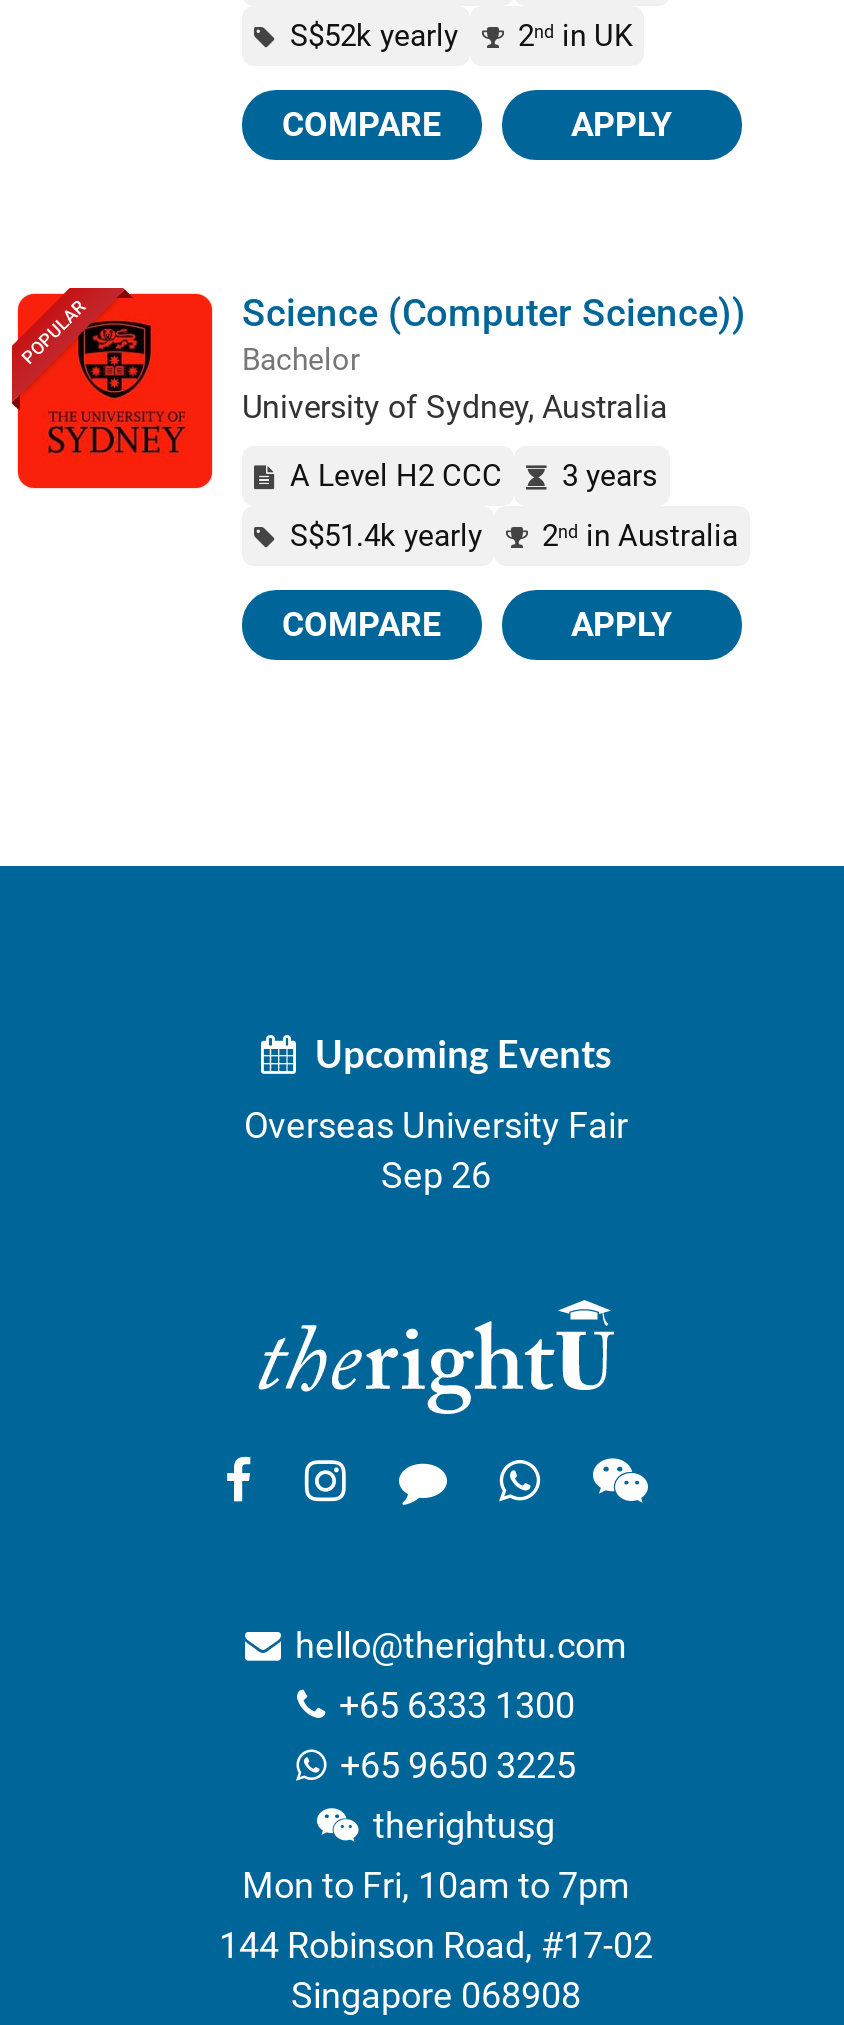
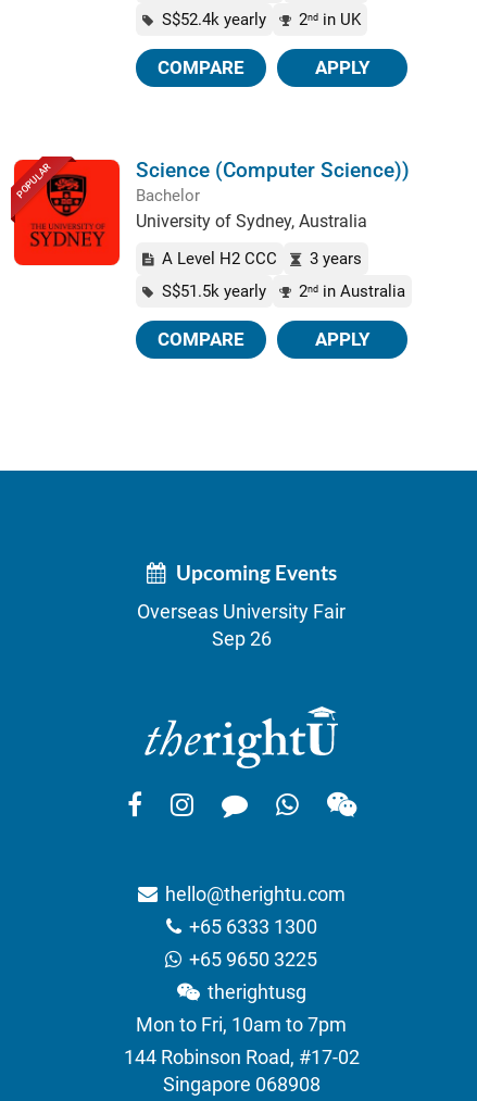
[290,18,632,54] S$52k yearly 2nd in UK -> [162,10,361,29] S$52.4k yearly 2nd in UK
[290,518,738,554] S$51.4k yearly 2nd in Australia -> [162,281,405,301] S$51.5k yearly 2nd in Australia

